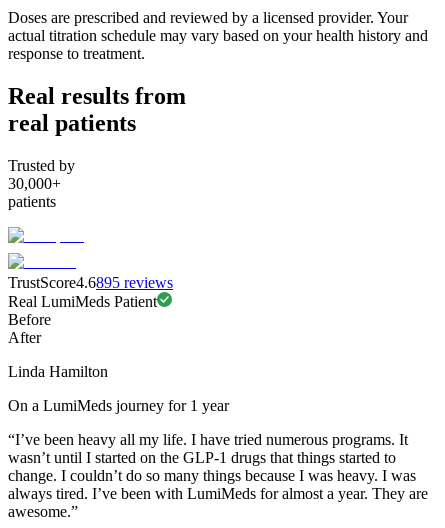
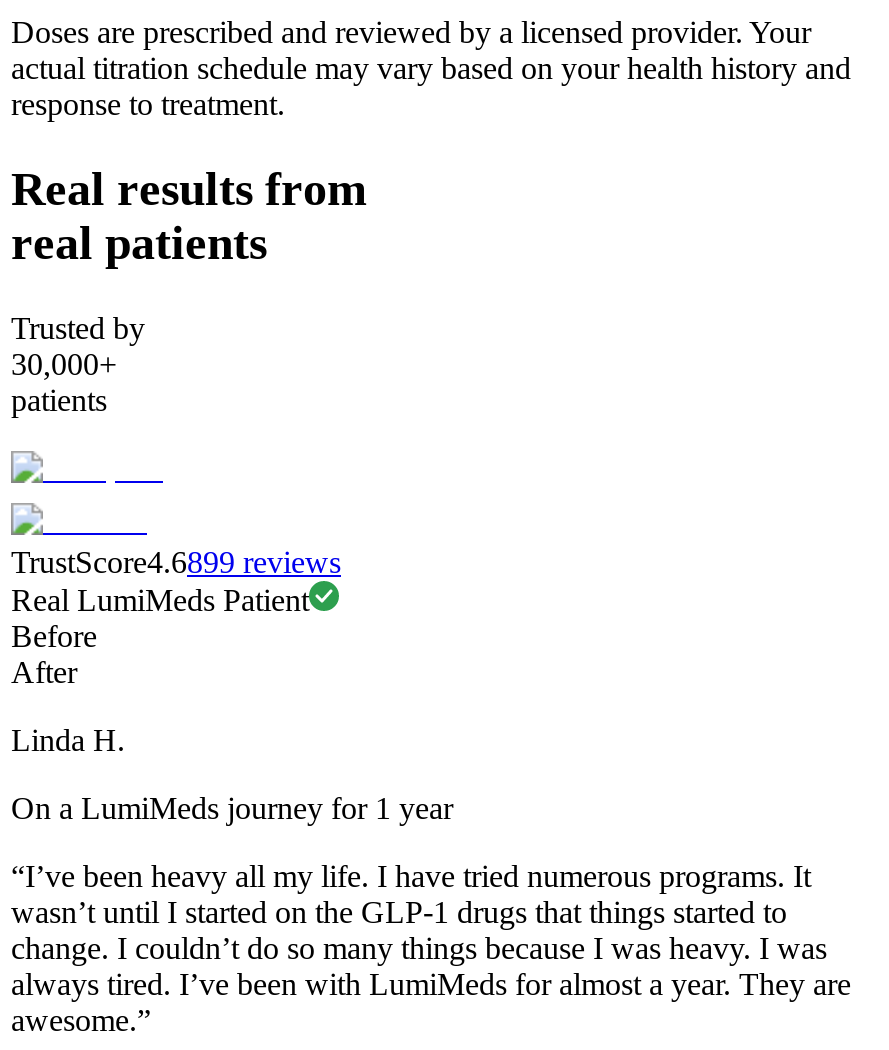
[8,273,173,290] TrustScore4.6895 reviews -> [11,544,341,578] TrustScore4.6899 reviews
[8,362,108,379] Linda Hamilton -> [11,722,125,756] Linda H.

